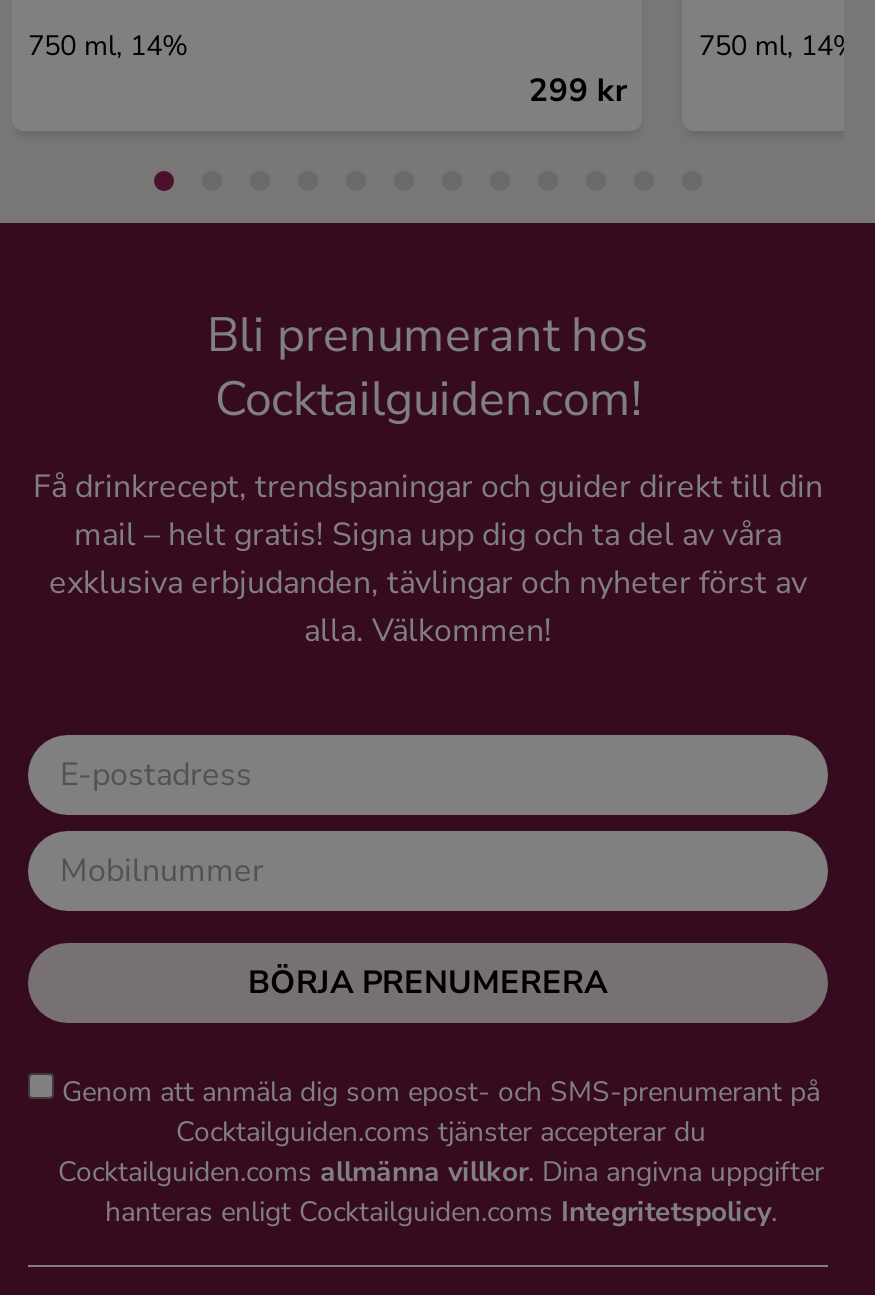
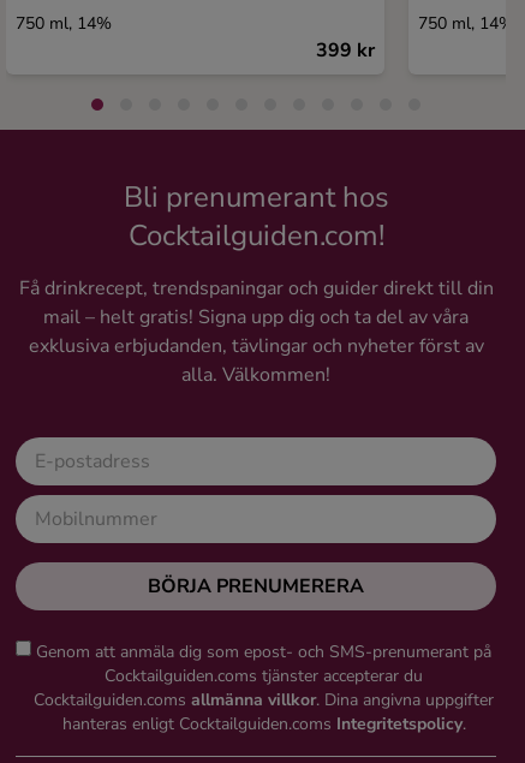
[529,69,627,113] 299 kr -> [316,37,375,64] 399 kr

